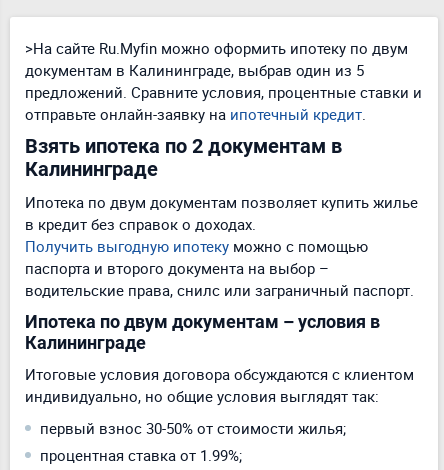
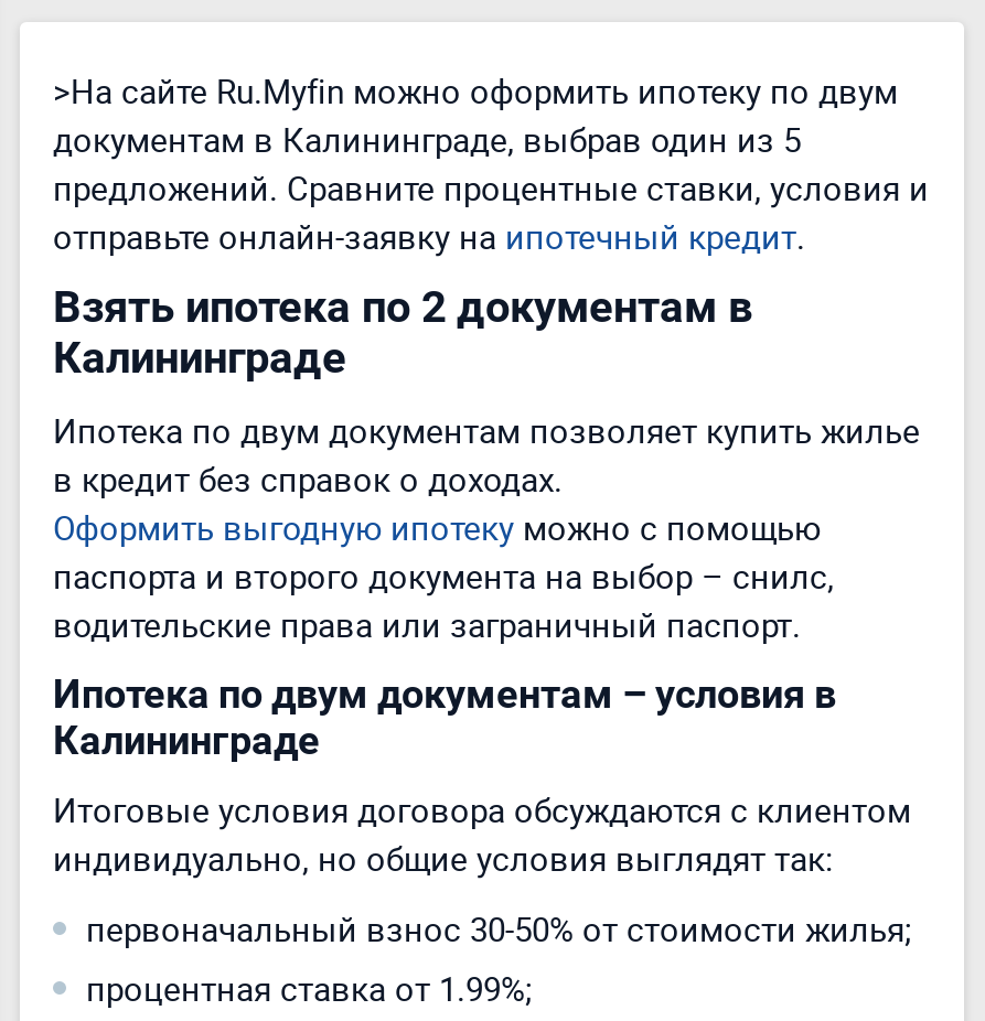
[25,82,422,102] предложений. Сравните условия, процентные ставки и -> [53,165,929,209] предложений. Сравните процентные ставки, условия и
[25,236,414,300] Получить выгодную ипотеку можно с помощью | паспорта и второго документа на выбор – | водительские права, снилс или заграничный паспорт. -> [53,505,834,646] Оформить выгодную ипотеку можно с помощью | паспорта и второго документа на выбор – снилс, | водительские права или заграничный паспорт.
[40,418,346,438] первый взнос 30-50% от стоимости жилья; -> [86,906,911,950] первоначальный взнос 30-50% от стоимости жилья;

